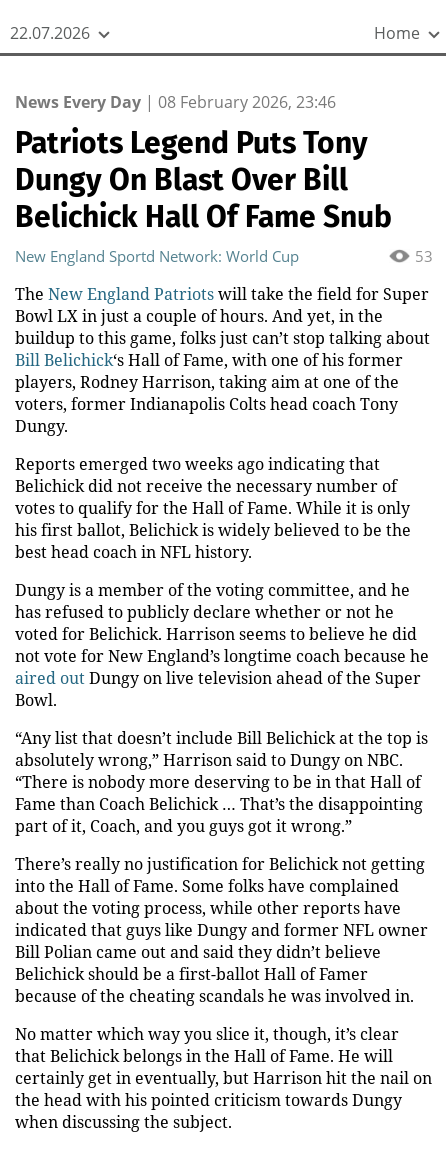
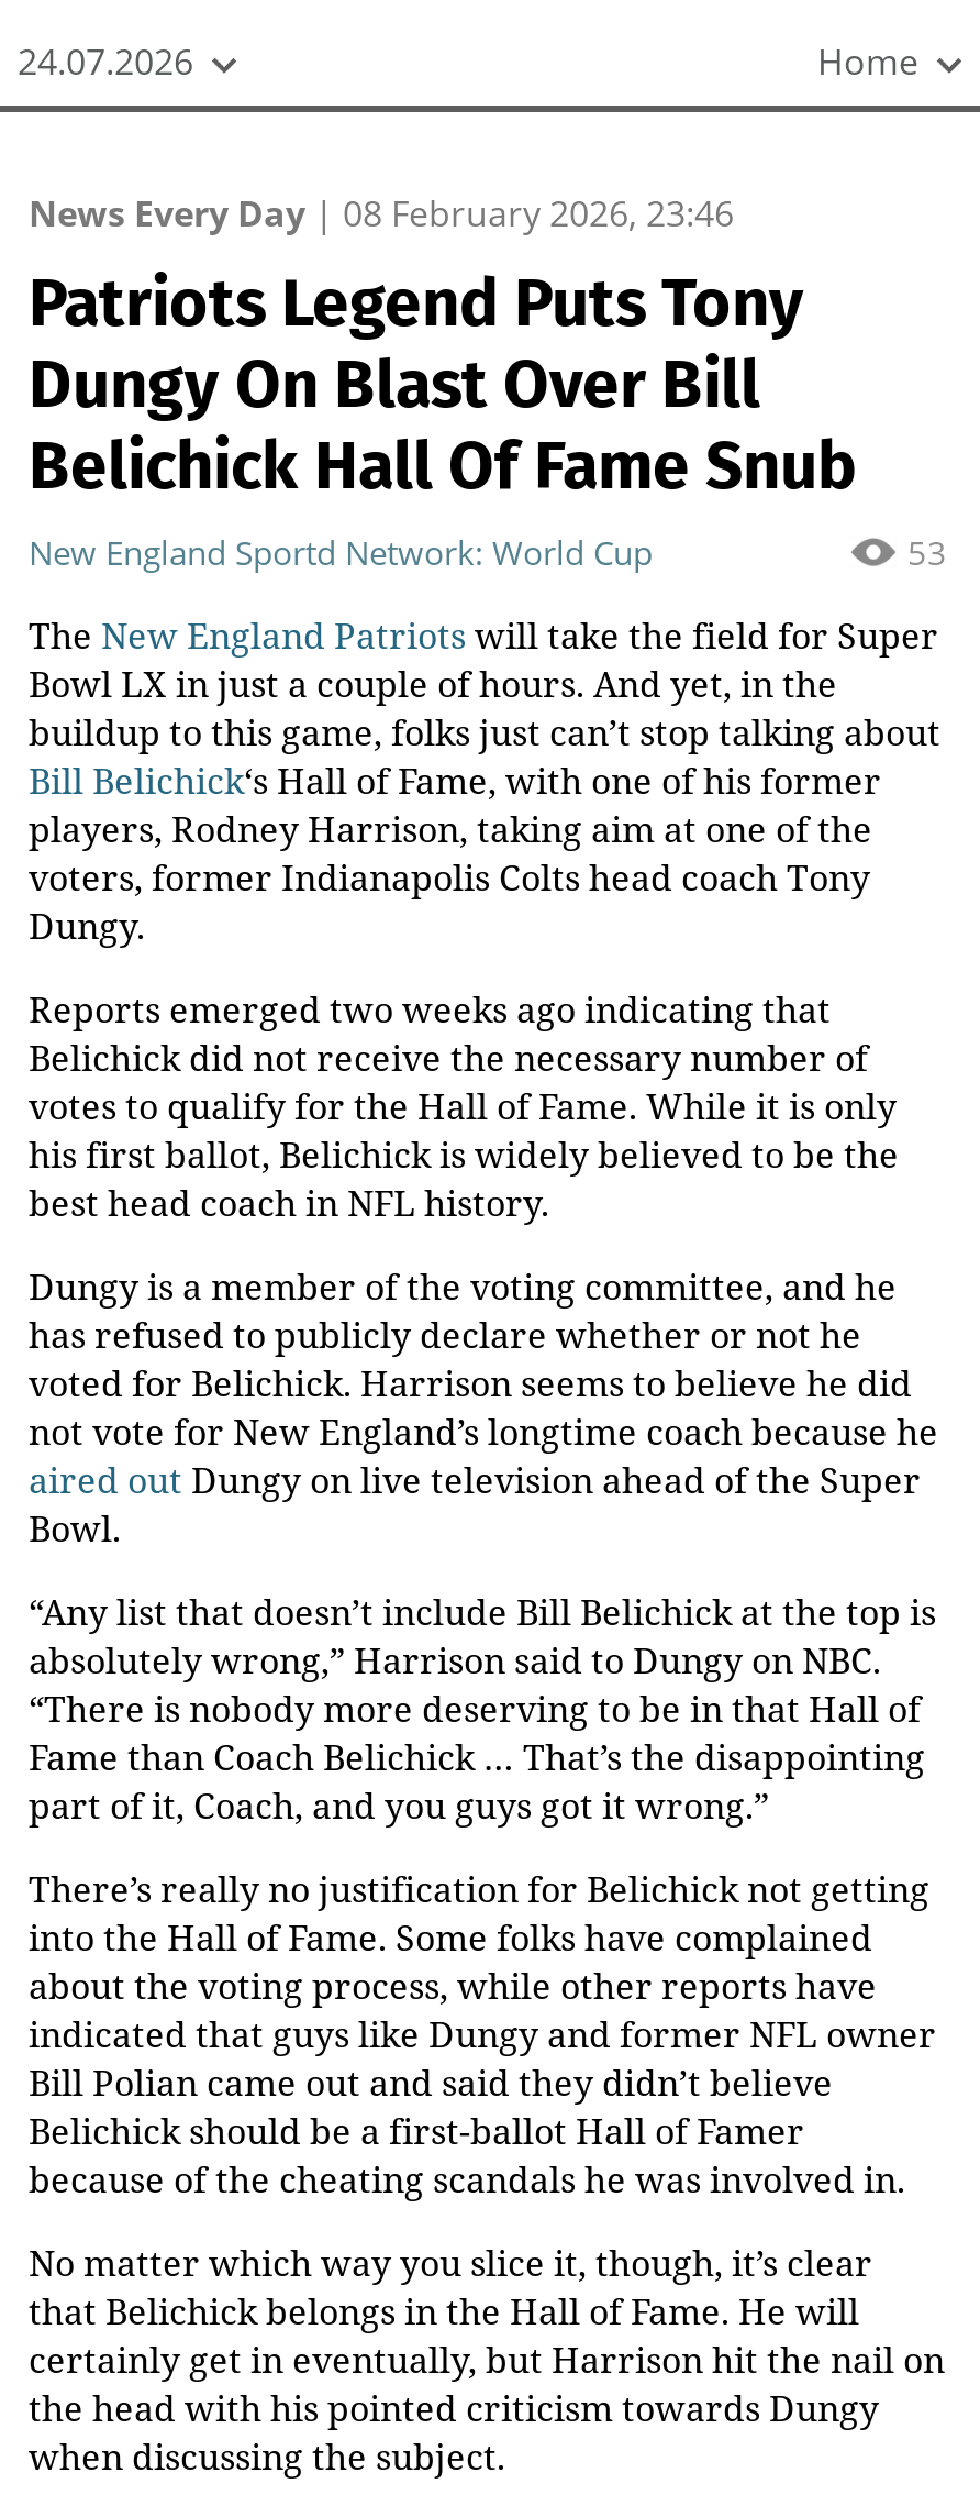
[10,21,90,43] 22.07.2026 -> [18,36,193,85] 24.07.2026

